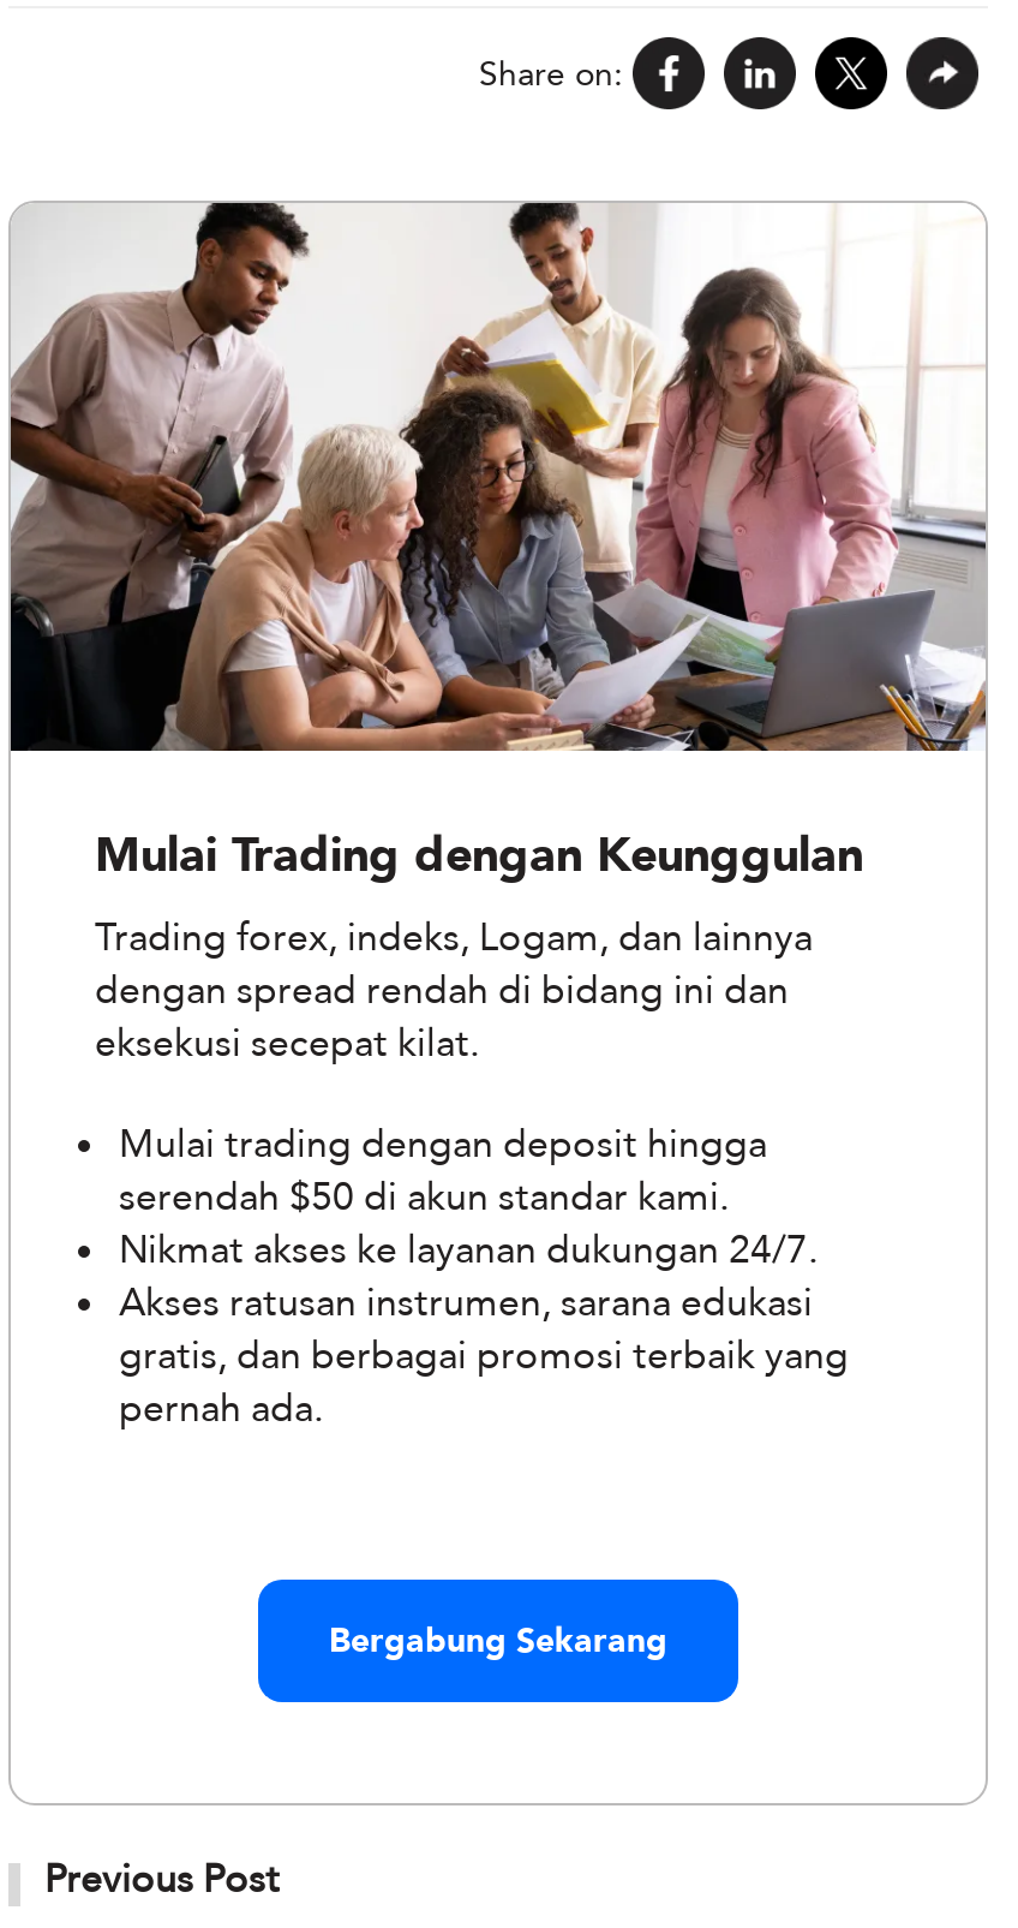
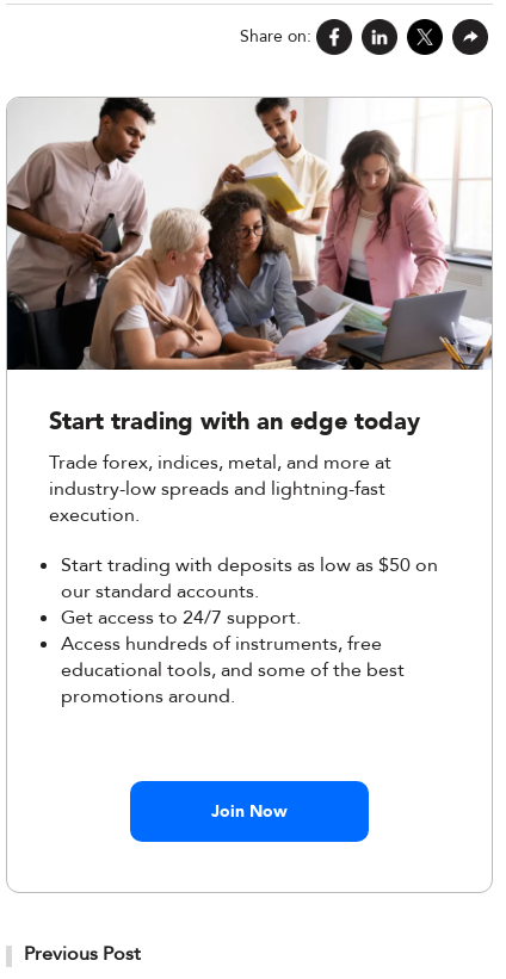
[95,822,863,1069] Mulai Trading dengan Keunggulan | Trading forex, indeks, Logam, dan lainnya | dengan spread rendah di bidang ini dan | eksekusi secepat kilat. -> [49,405,420,528] Start trading with an edge today | Trade forex, indices, metal, and more at | industry-low spreads and lightning-fast | execution.
[119,1117,849,1435] Mulai trading dengan deposit hingga | serendah $50 di akun standar kami. | Nikmat akses ke layanan dukungan 24/7. | Akses ratusan instrumen, sarana edukasi | gratis, dan berbagai promosi terbaik yang | pernah ada. -> [61,552,438,709] Start trading with deposits as low as $50 on | our standard accounts. | Get access to 24/7 support. | Access hundreds of instruments, free | educational tools, and some of the best | promotions around.
[329,1617,667,1663] Bergabung Sekarang -> [211,800,288,822] Join Now

